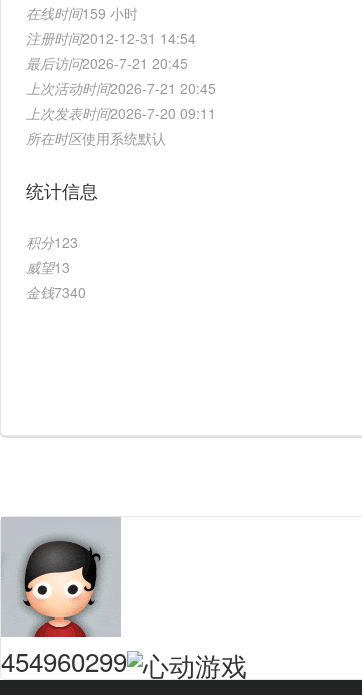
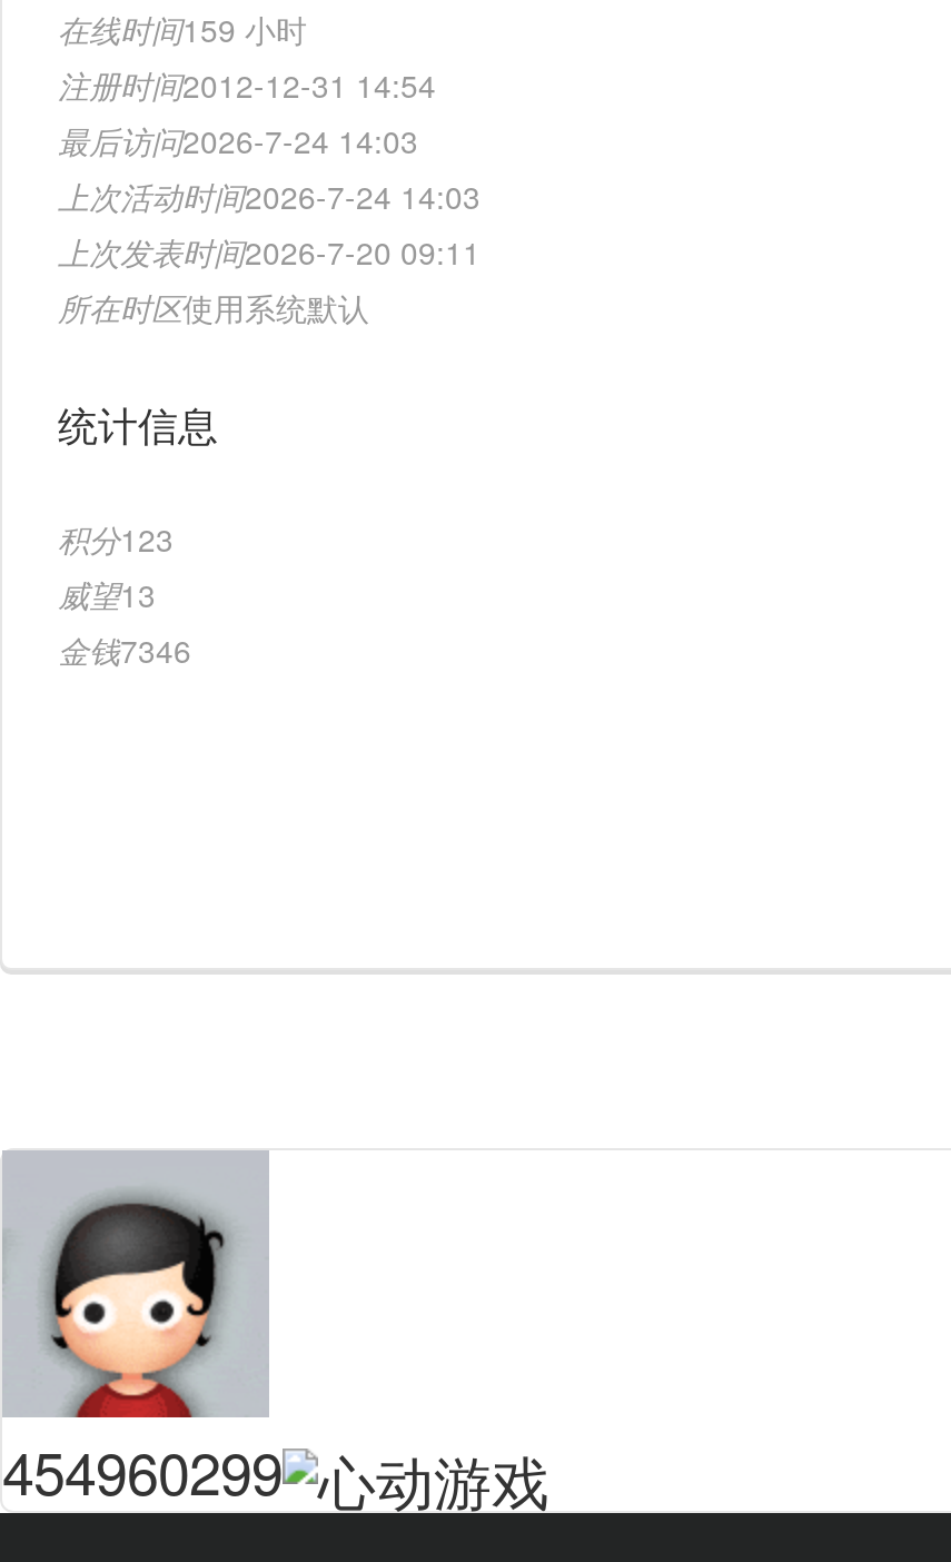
[26,53,188,73] 最后访问2026-7-21 20:45 -> [58,118,418,162] 最后访问2026-7-24 14:03
[26,78,216,98] 上次活动时间2026-7-21 20:45 -> [58,174,481,218] 上次活动时间2026-7-24 14:03
[26,282,86,302] 金钱7340 -> [58,627,191,672] 金钱7346

